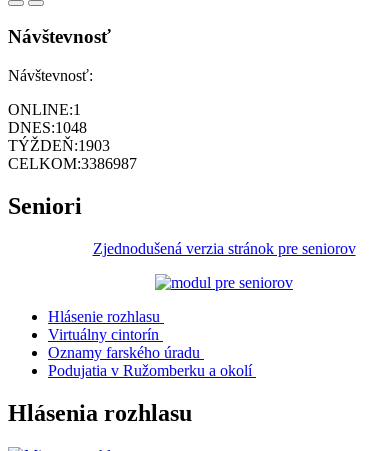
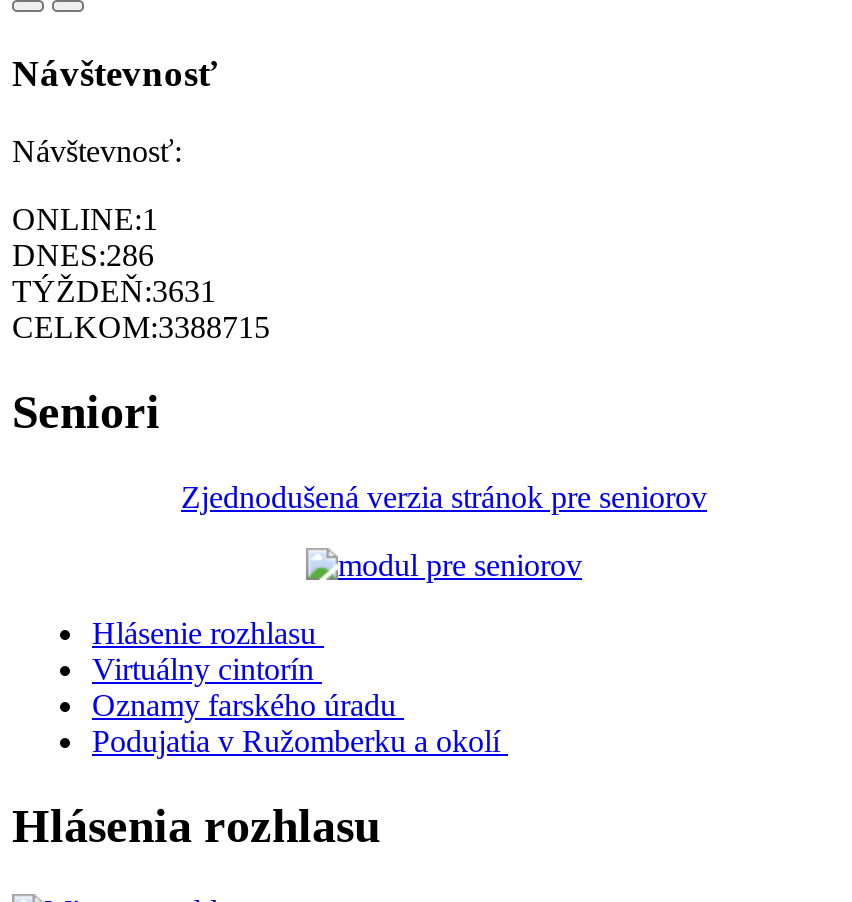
[8,119,87,136] DNES:1048 -> [12,238,154,272] DNES:286
[8,137,110,154] TÝŽDEŇ:1903 -> [12,274,216,308] TÝŽDEŇ:3631
[8,155,137,172] CELKOM:3386987 -> [12,310,270,344] CELKOM:3388715

